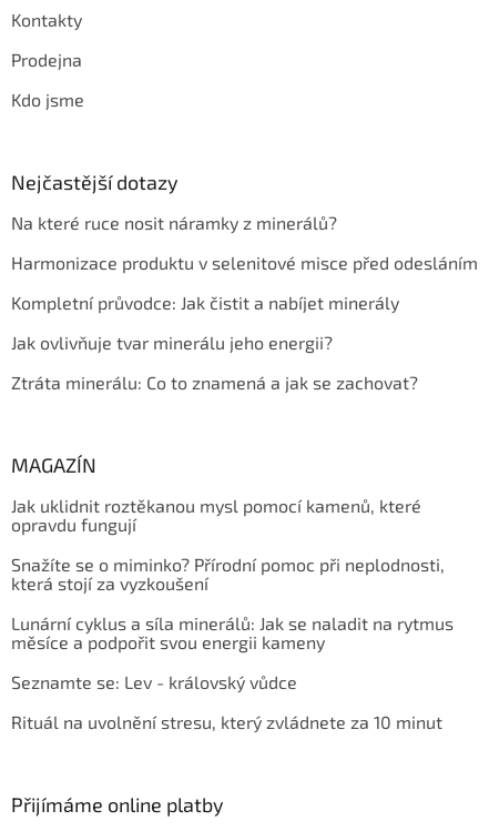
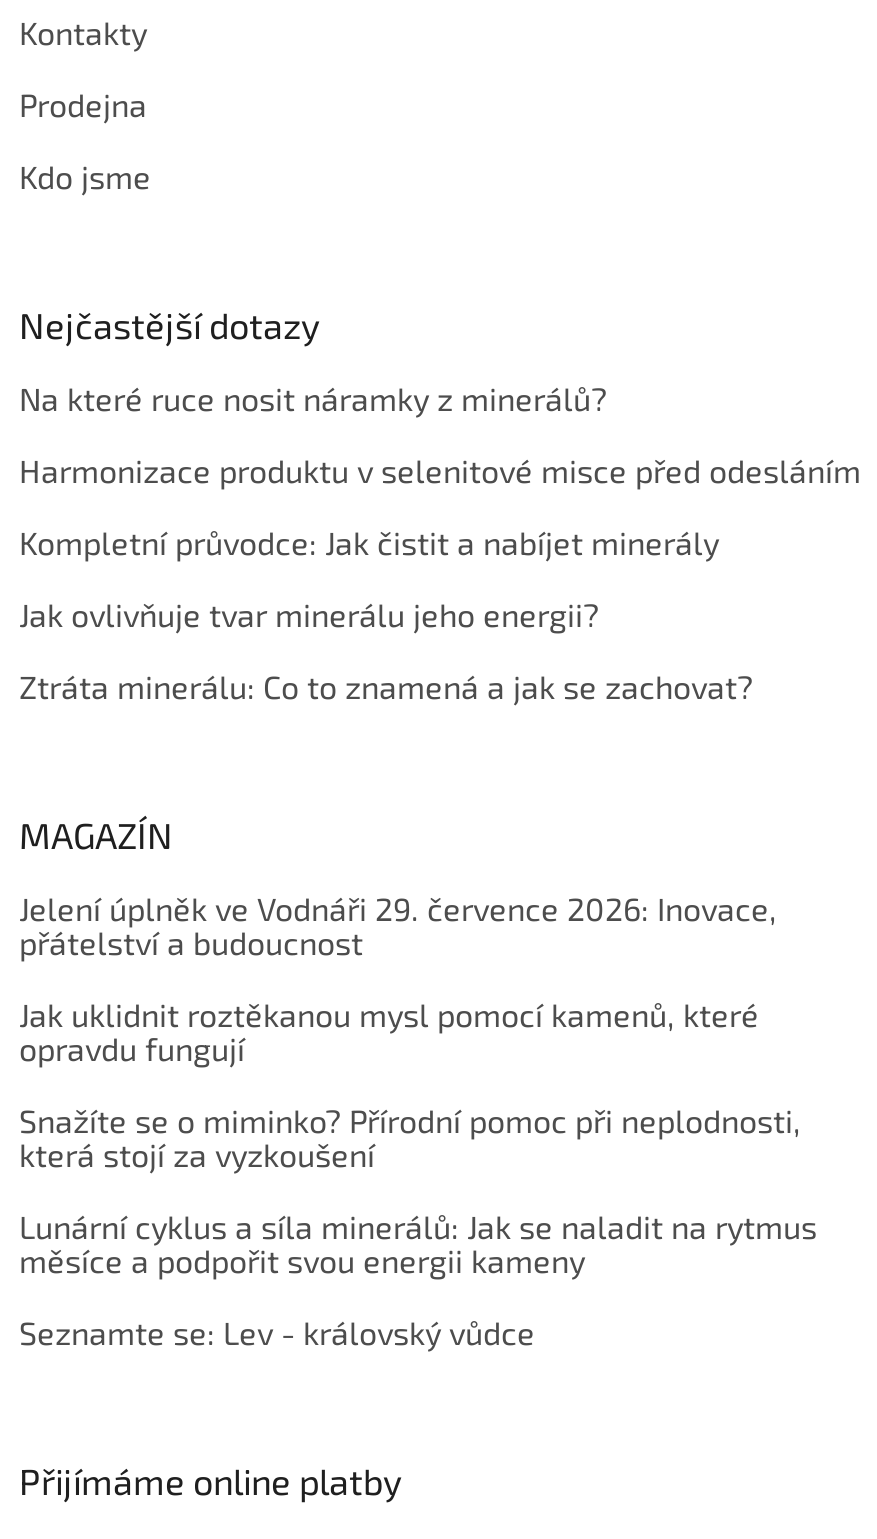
none -> [19,890,777,962] Jelení úplněk ve Vodnáři 29. července 2026: Inovace, | přátelství a budoucnost
moved [11,495,454,693] -> [19,996,817,1352]: Jak uklidnit roztěkanou mysl pomocí kamenů, které | opravdu fungují | Snažíte se o miminko? Přírodní pomoc při neplodnosti, | která stojí za vyzkoušení | Lunární cyklus a síla minerálů: Jak se naladit na rytmus | měsíce a podpořit svou energii kameny | Seznamte se: Lev - královský vůdce
[11,712,442,733] Rituál na uvolnění stresu, který zvládnete za 10 minut -> none

